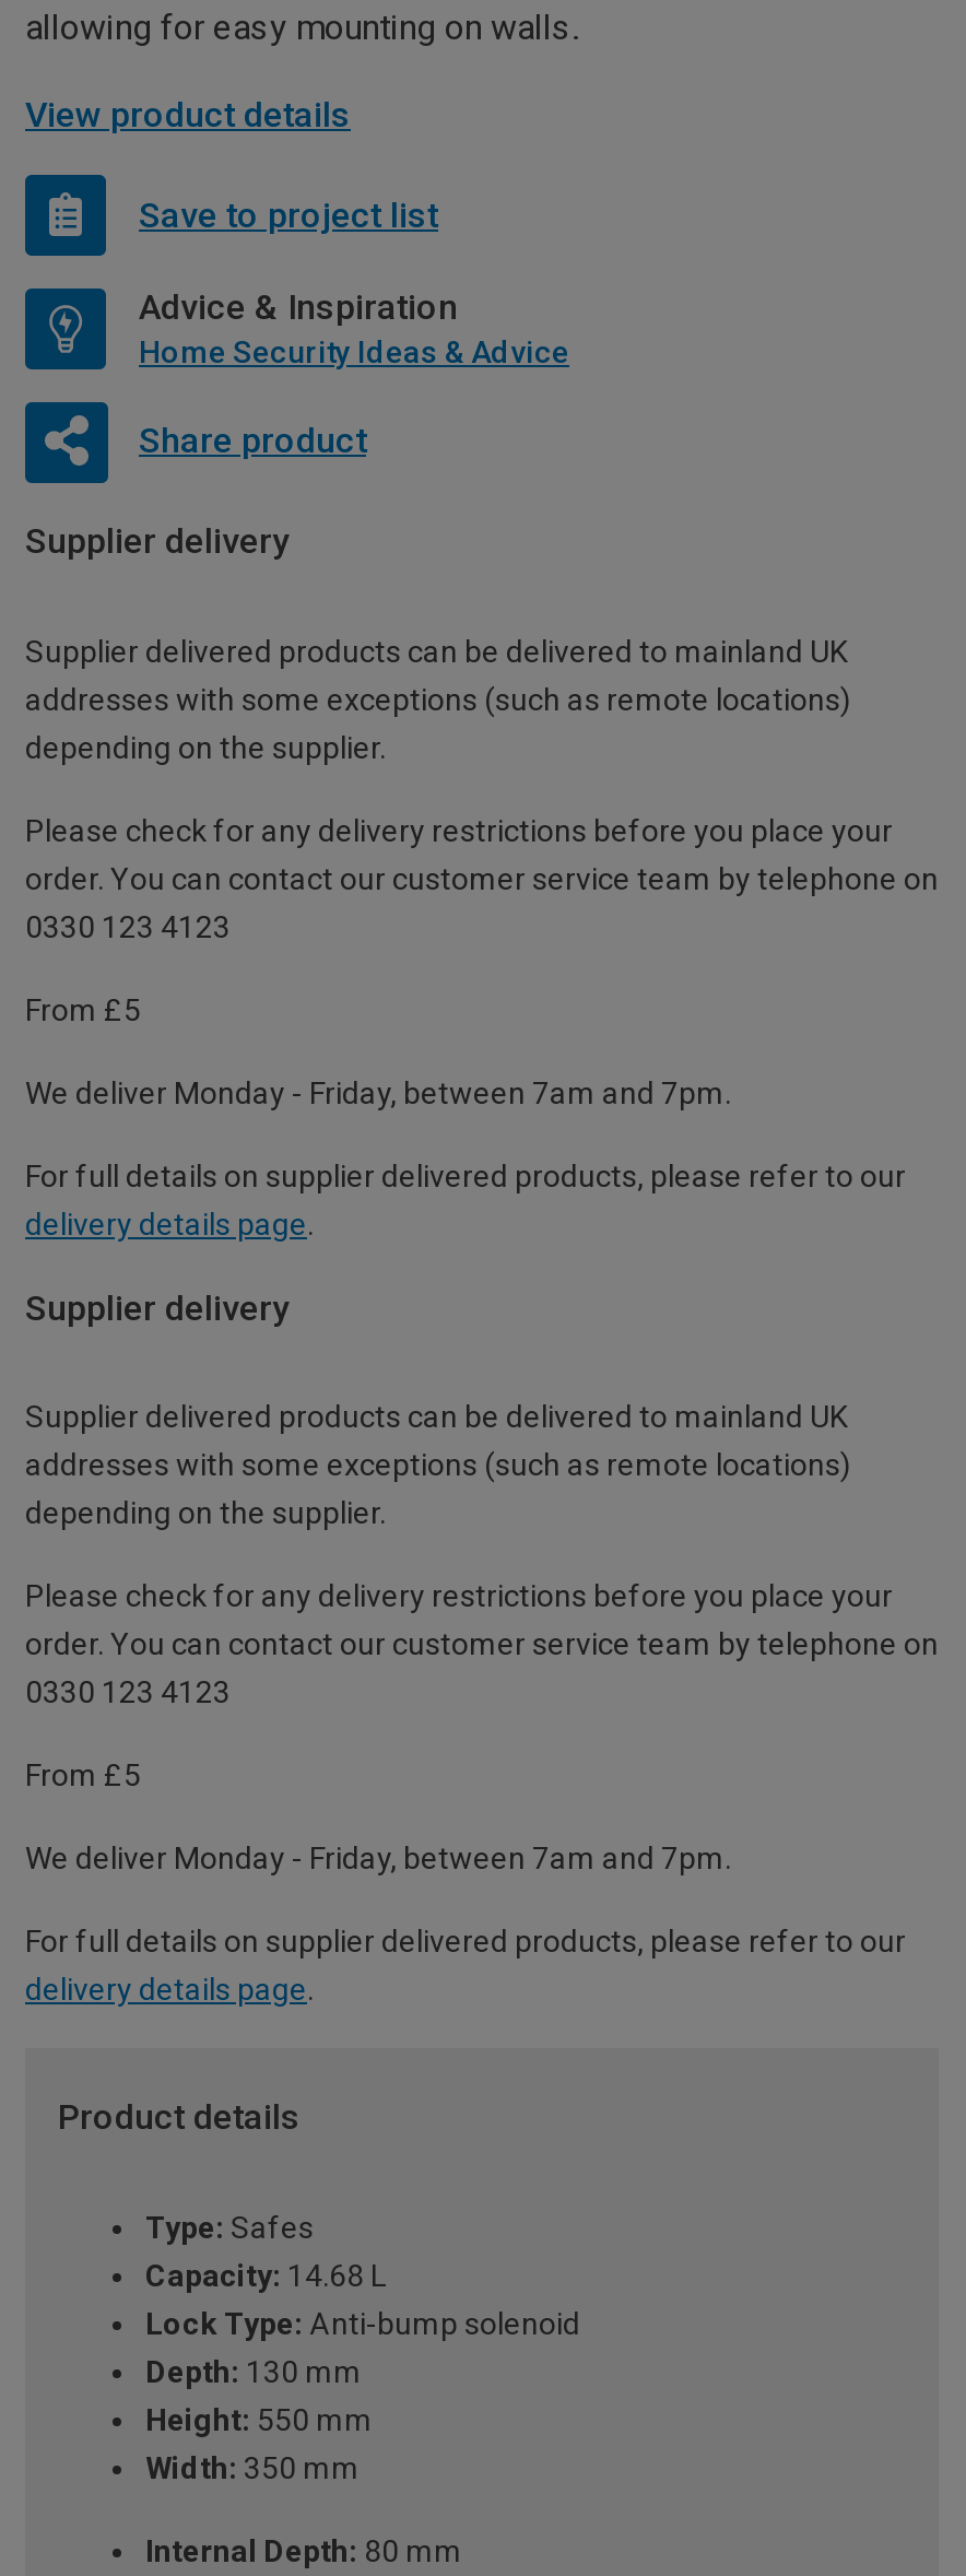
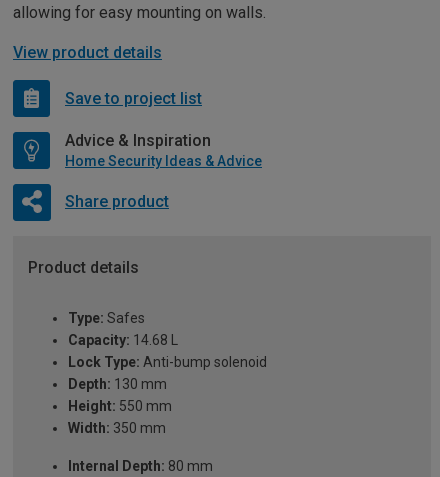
[25,520,939,2008] Supplier delivery | Supplier delivered products can be delivered to mainland UK | addresses with some exceptions (such as remote locations) | depending on the supplier. | Please check for any delivery restrictions before you place your | order. You can contact our customer service team by telephone on | 0330 123 4123 | From £5 | We deliver Monday - Friday, between 7am and 7pm. | For full details on supplier delivered products, please refer to our | delivery details page. | Supplier delivery | Supplier delivered products can be delivered to mainland UK | addresses with some exceptions (such as remote locations) | depending on the supplier. | Please check for any delivery restrictions before you place your | order. You can contact our customer service team by telephone on | 0330 123 4123 | From £5 | We deliver Monday - Friday, between 7am and 7pm. | For full details on supplier delivered products, please refer to our | delivery details page. -> none

